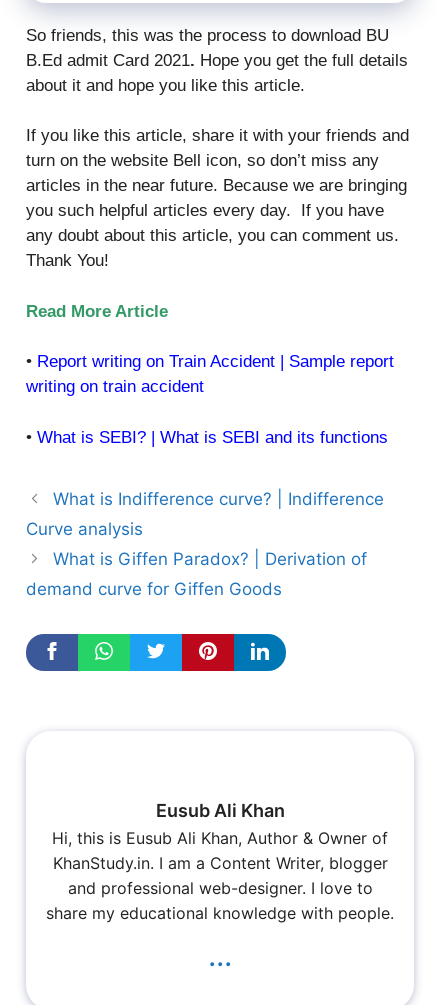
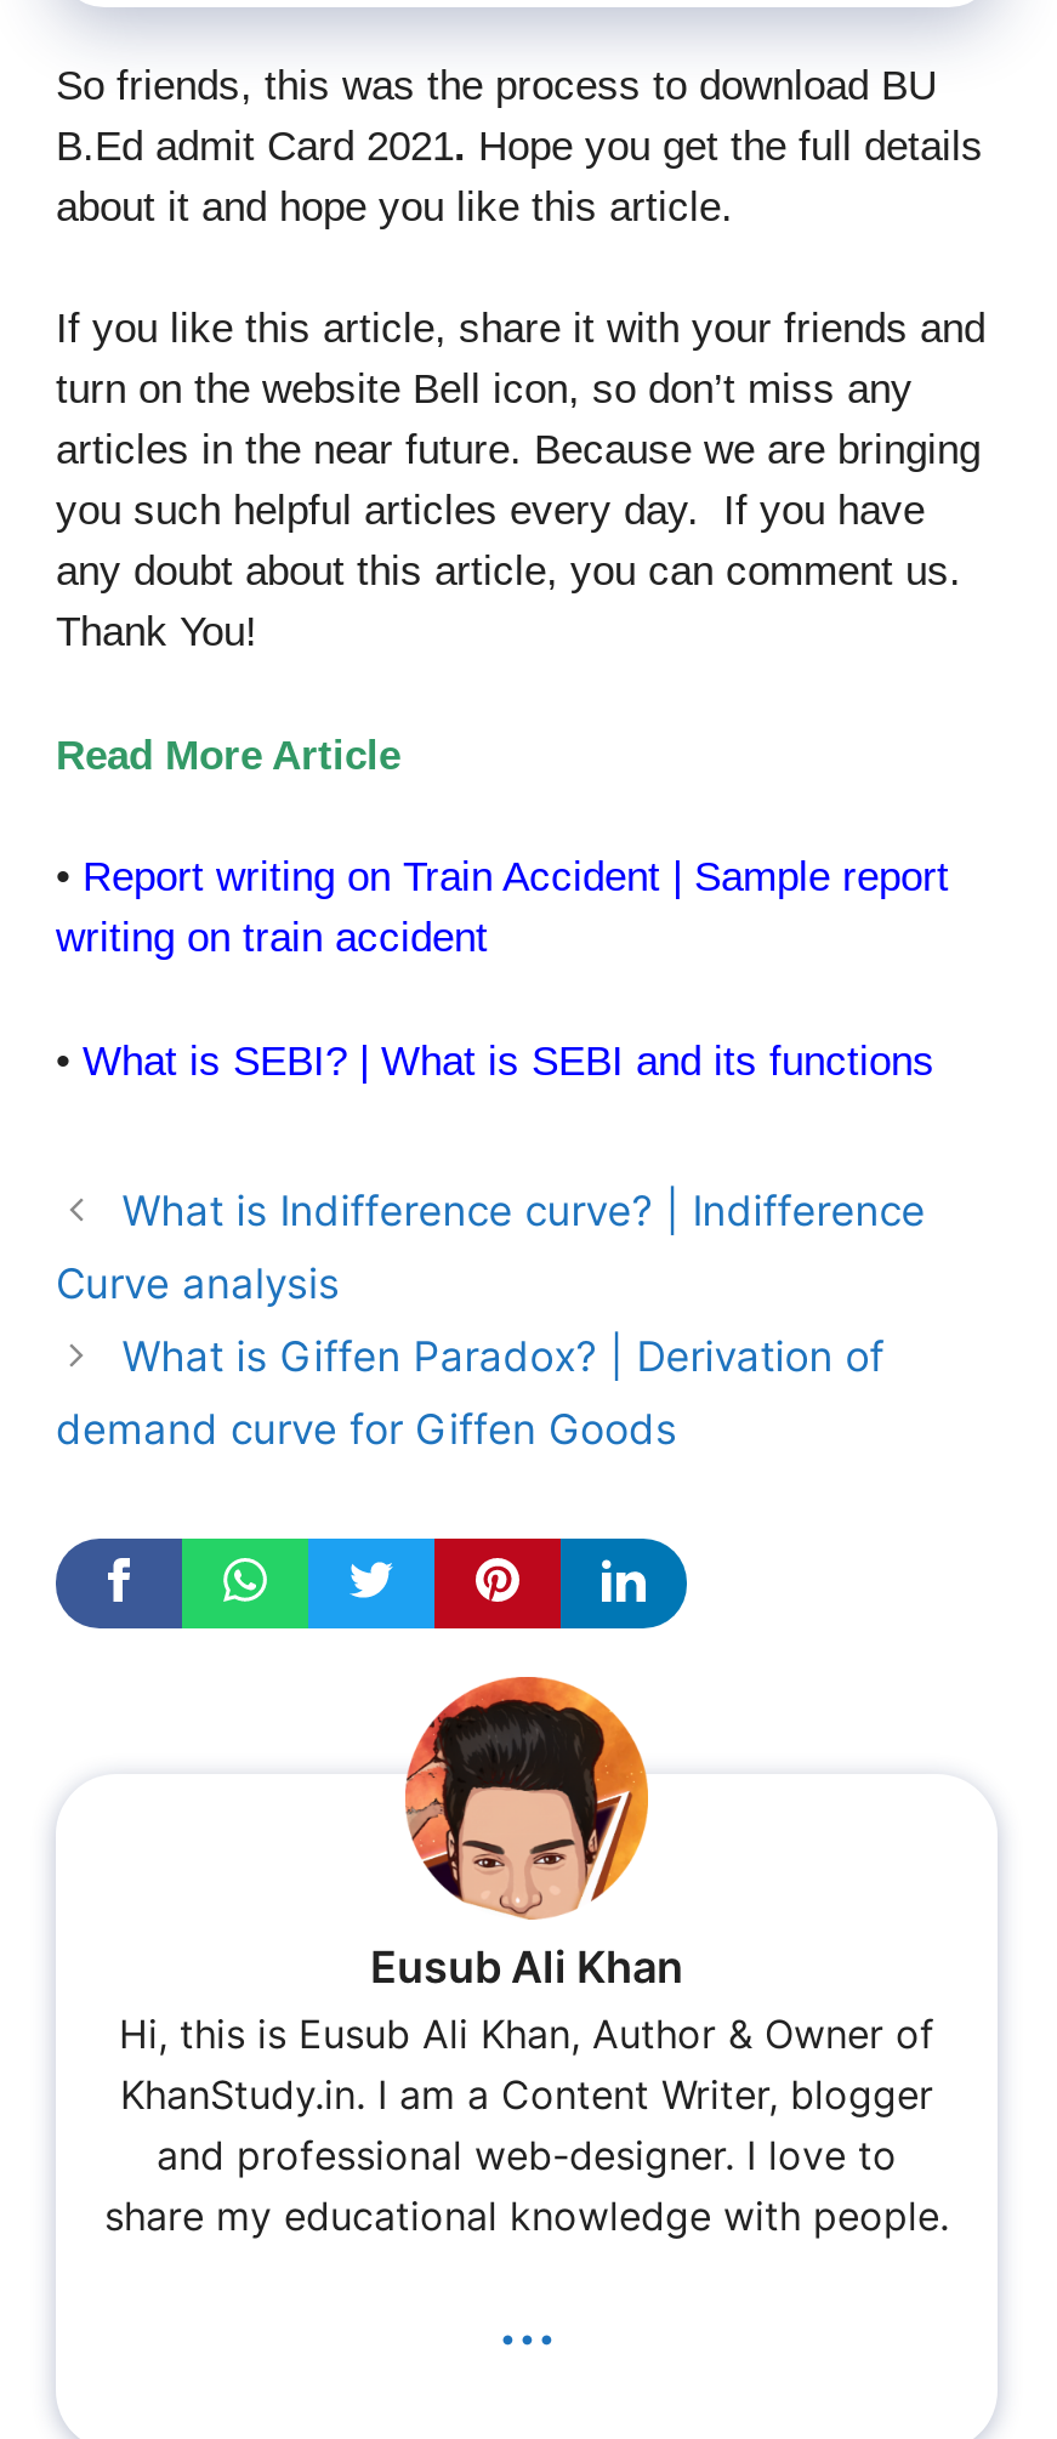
none -> [403,1675,650,1922] [image]

